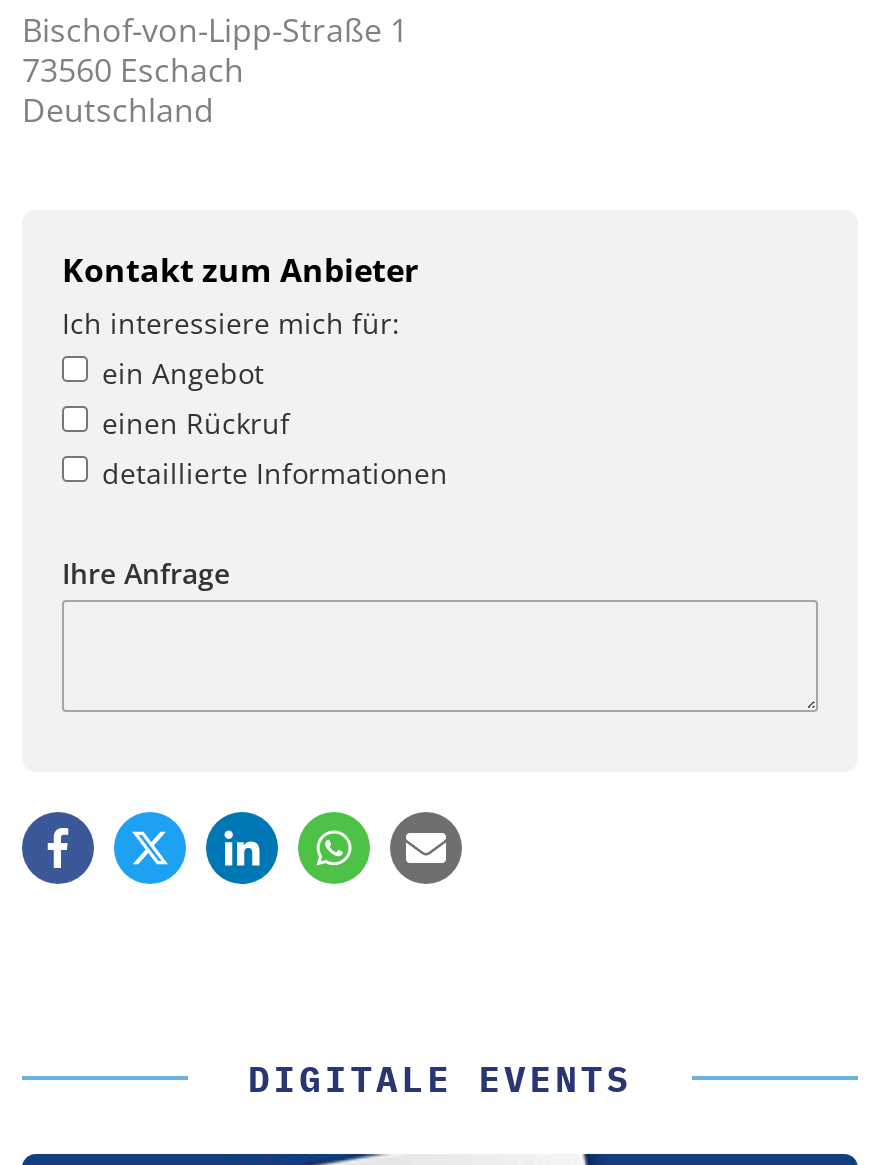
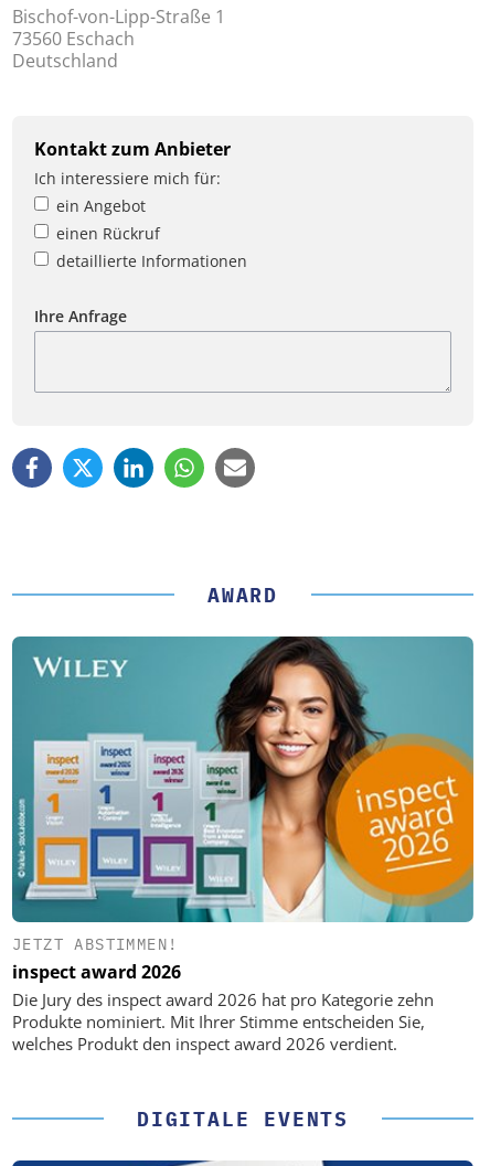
none -> [12,635,475,1054] [image] | JETZT ABSTIMMEN! | inspect award 2026 | Die Jury des inspect award 2026 hat pro Kategorie zehn | Produkte nominiert. Mit Ihrer Stimme entscheiden Sie, | welches Produkt den inspect award 2026 verdient.
none -> [207,583,278,608] AWARD

